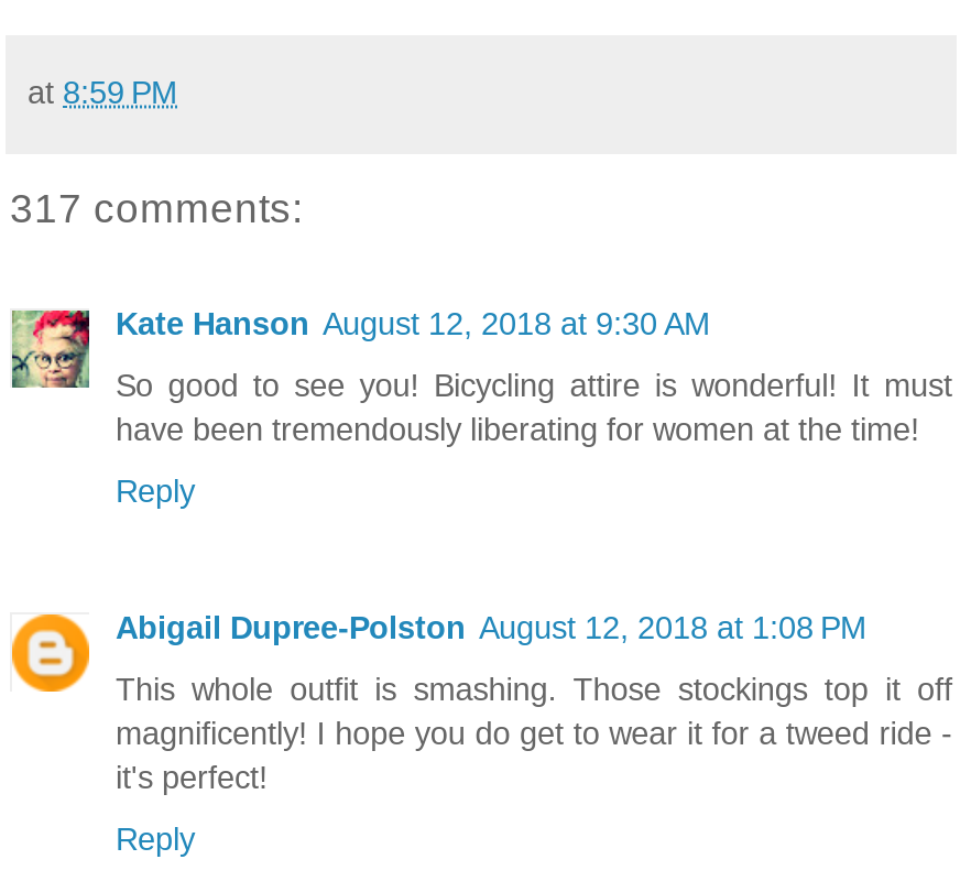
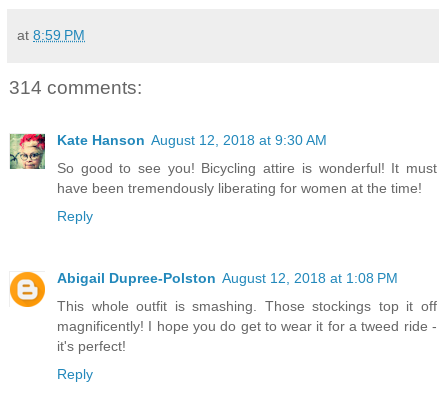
[10,186,303,232] 317 comments: -> [9,77,142,98] 314 comments:

